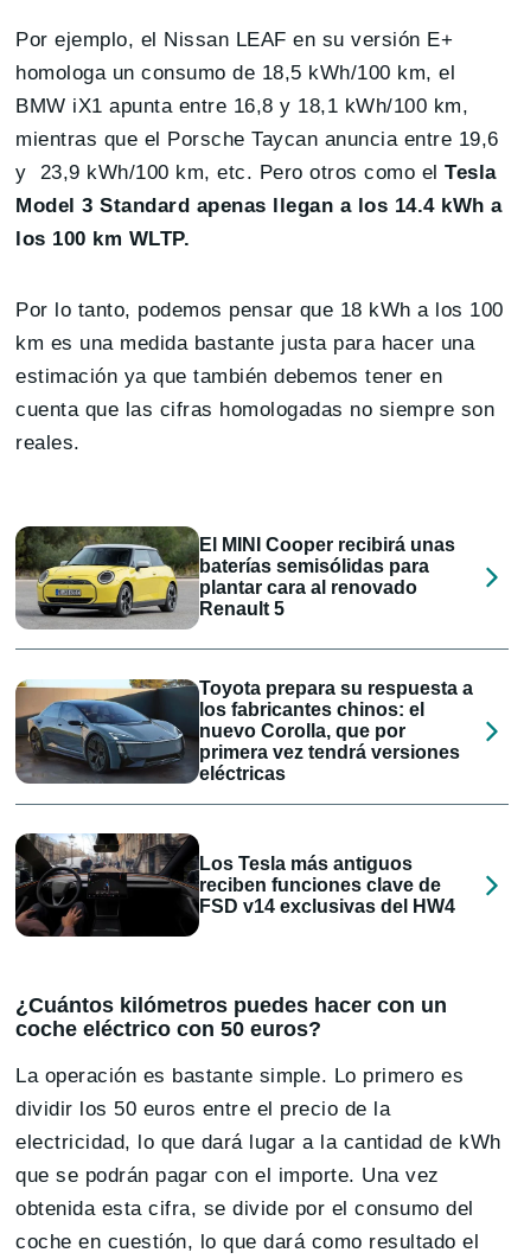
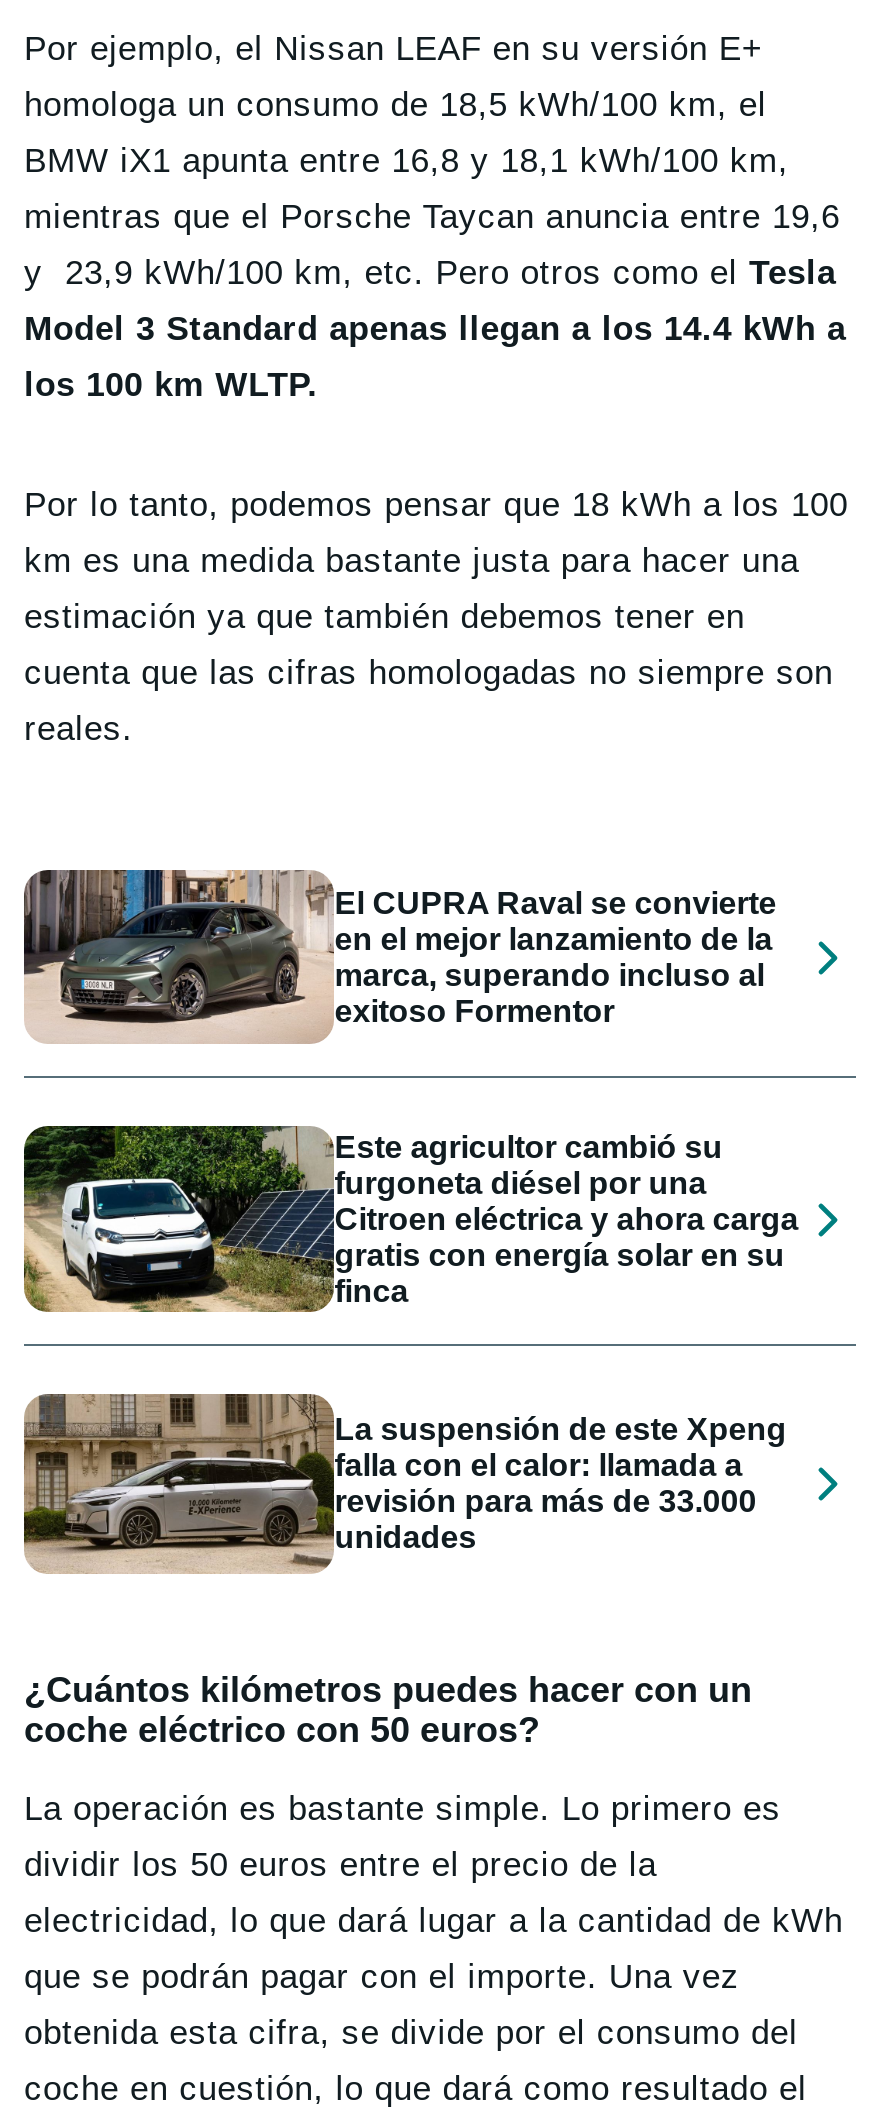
[15,525,455,629] [image] | El MINI Cooper recibirá unas | baterías semisólidas para | plantar cara al renovado | Renault 5 -> [24,869,776,1043] [image] | El CUPRA Raval se convierte | en el mejor lanzamiento de la | marca, superando incluso al | exitoso Formentor
[14,678,473,785] [image] | Toyota prepara su respuesta a | los fabricantes chinos: el | nuevo Corolla, que por | primera vez tendrá versiones | eléctricas -> [22,1123,798,1315] [image] | Este agricultor cambió su | furgoneta diésel por una | Citroen eléctrica y ahora carga | gratis con energía solar en su | finca
[14,832,455,938] [image] | Los Tesla más antiguos | reciben funciones clave de | FSD v14 exclusivas del HW4 -> [22,1393,786,1575] [image] | La suspensión de este Xpeng | falla con el calor: llamada a | revisión para más de 33.000 | unidades

